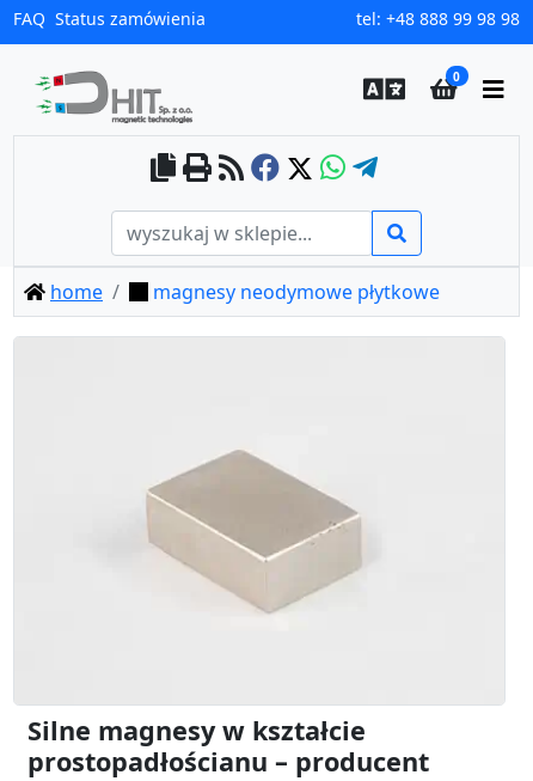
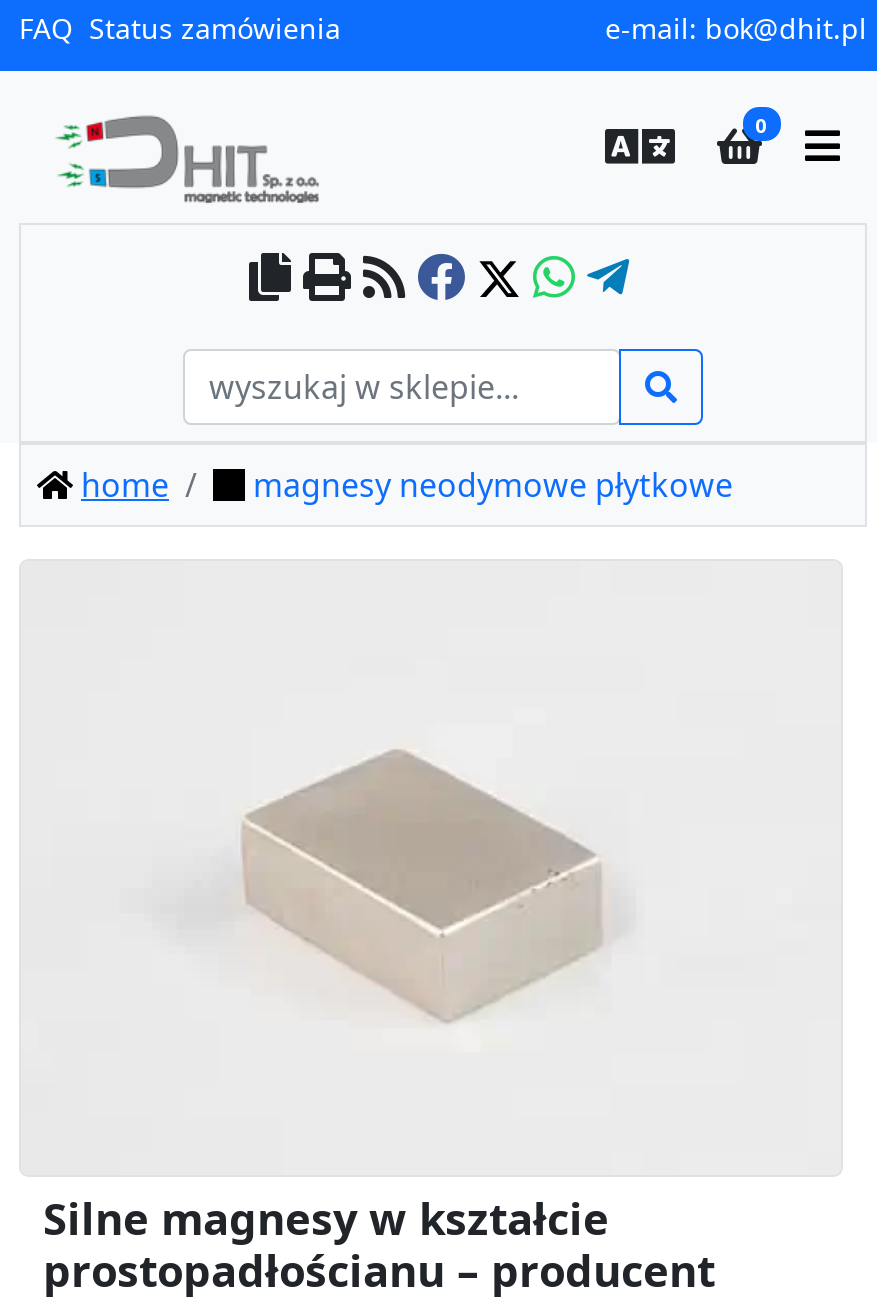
[356,7,520,30] tel: +48 888 99 98 98 -> [605,9,867,47] e-mail: bok@dhit.pl

